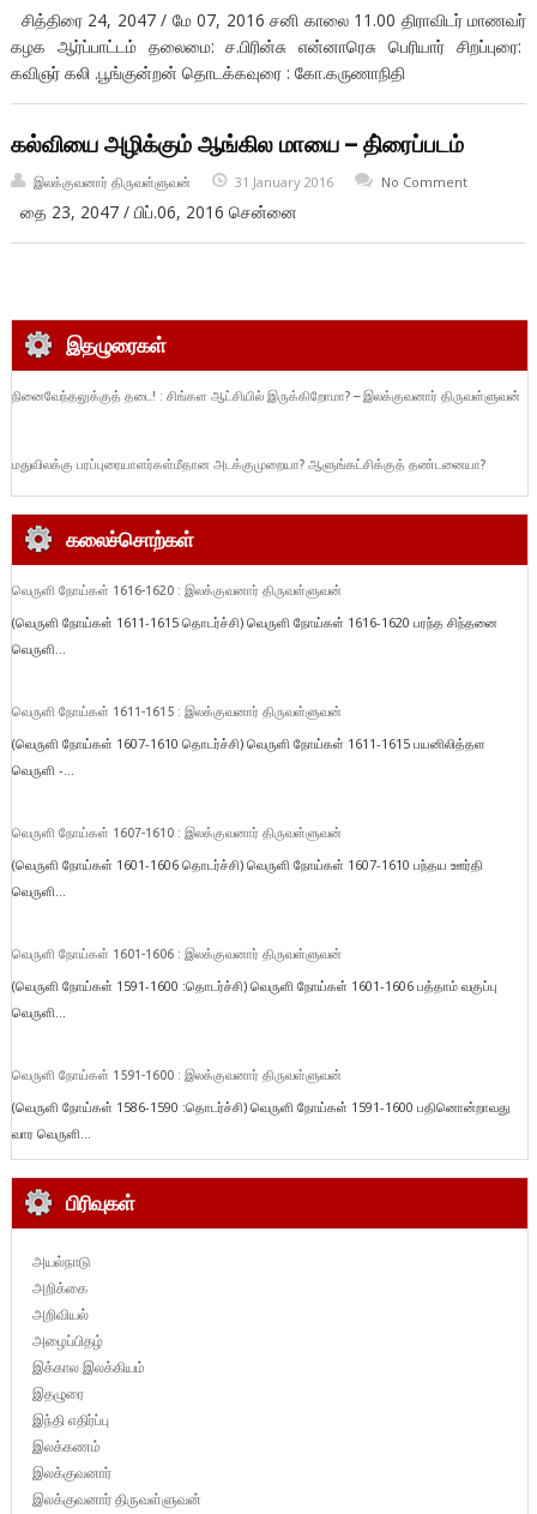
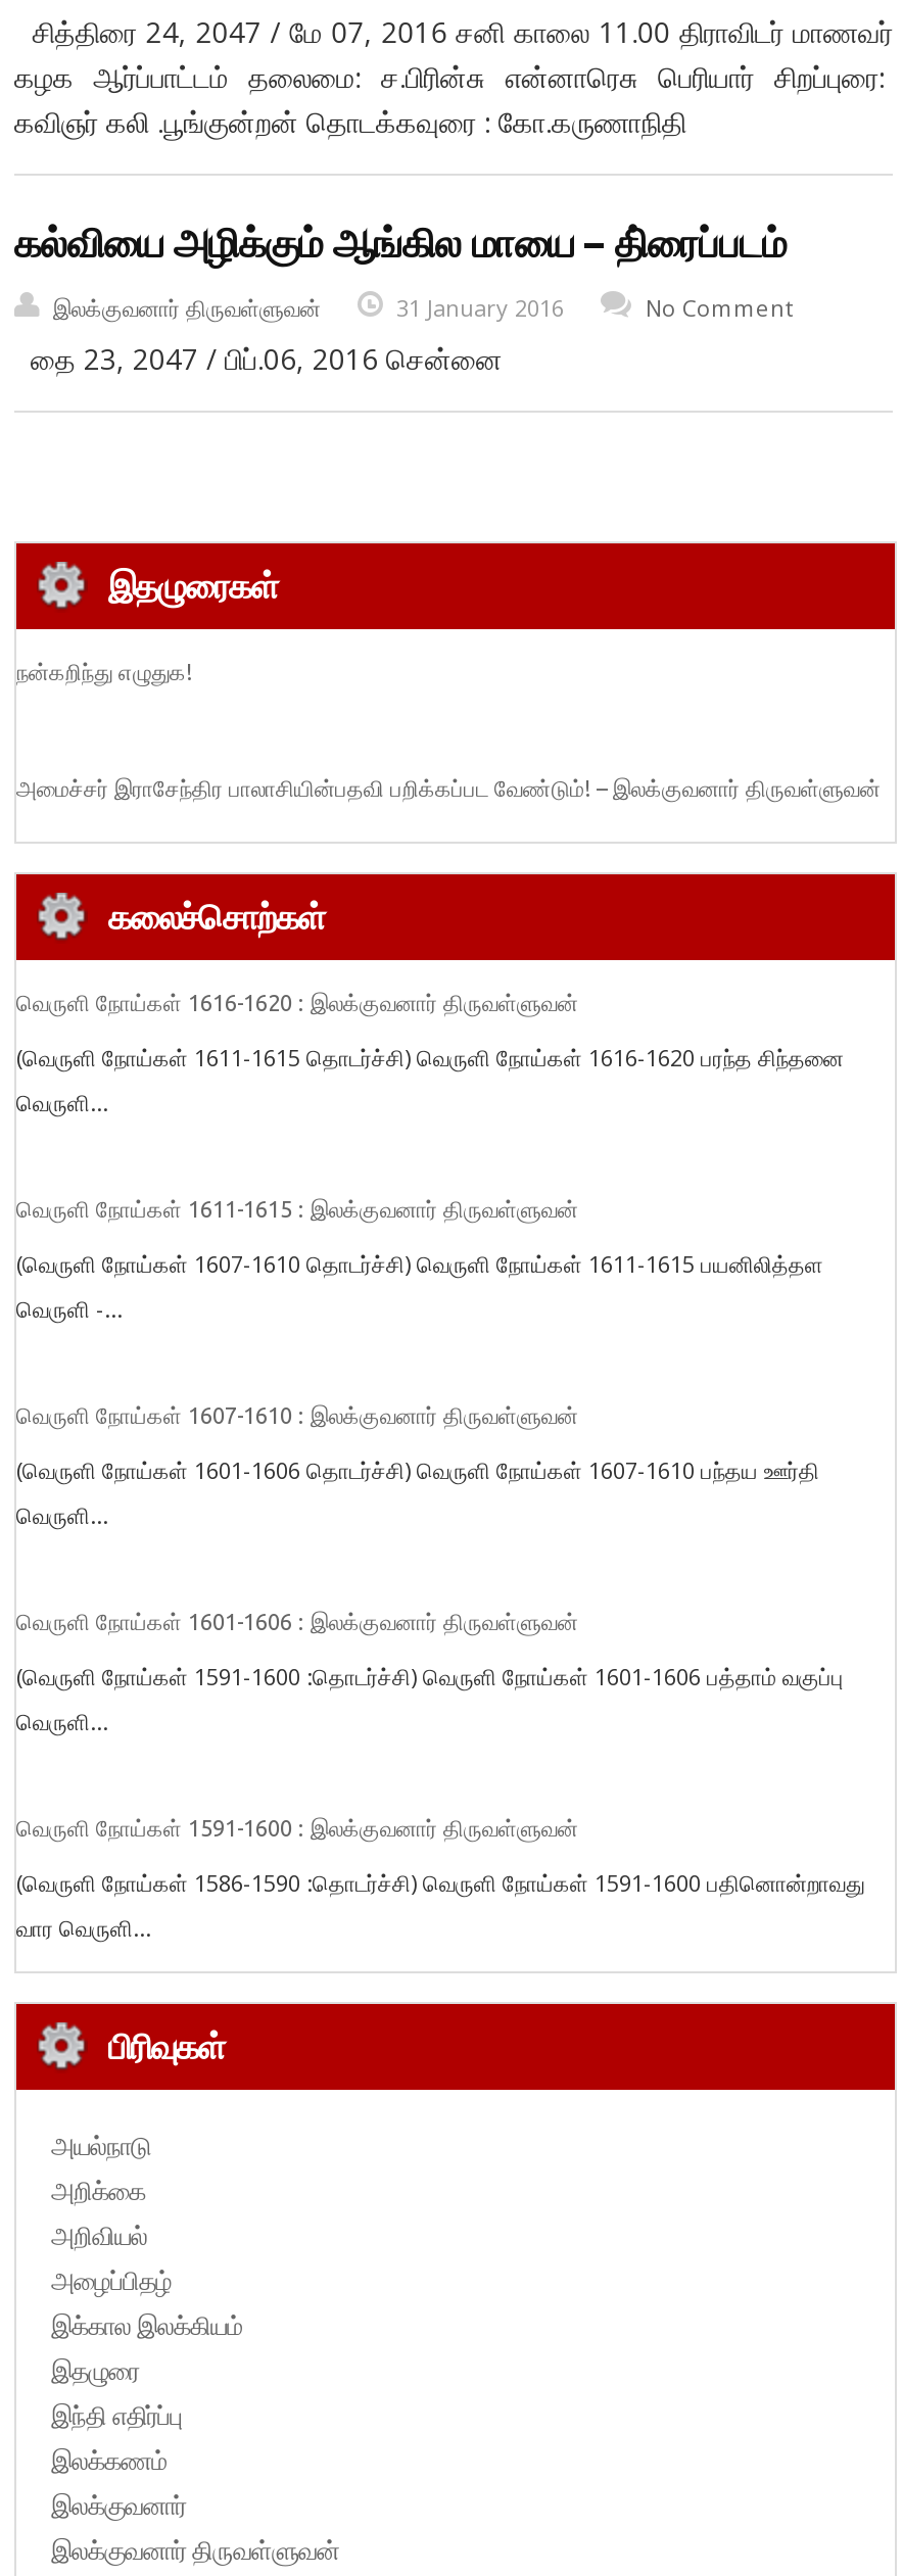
[12,389,520,404] நினைவேந்தலுக்குத் தடை! : சிங்கள ஆட்சியில் இருக்கிறோமா? – இலக்குவனார் திருவள்ளுவன் -> [16,661,192,685] நன்கறிந்து எழுதுக!
[12,458,485,472] மதுவிலக்கு பரப்புரையாளர்கள்மீதான அடக்குமுறையா? ஆளுங்கட்சிக்குத் தண்டனையா? -> [16,777,881,802] அமைச்சர் இராசேந்திர பாலாசியின்பதவி பறிக்கப்பட வேண்டும்! – இலக்குவனார் திருவள்ளுவன்

